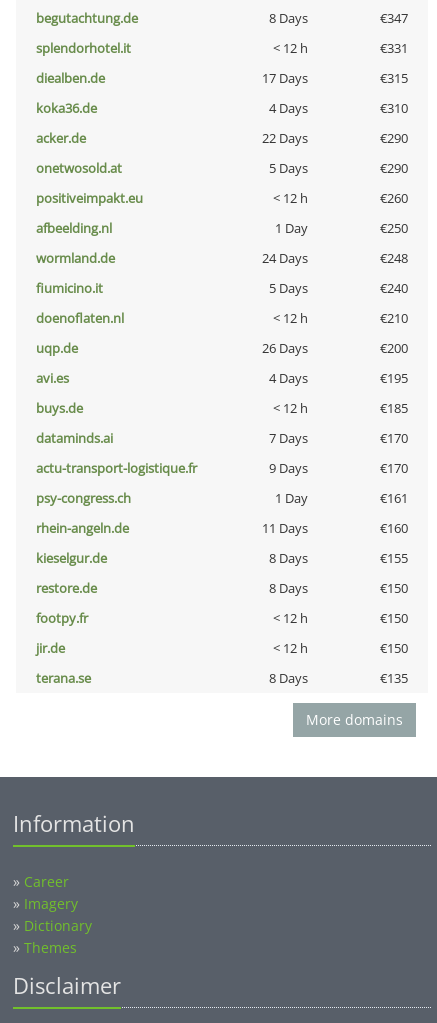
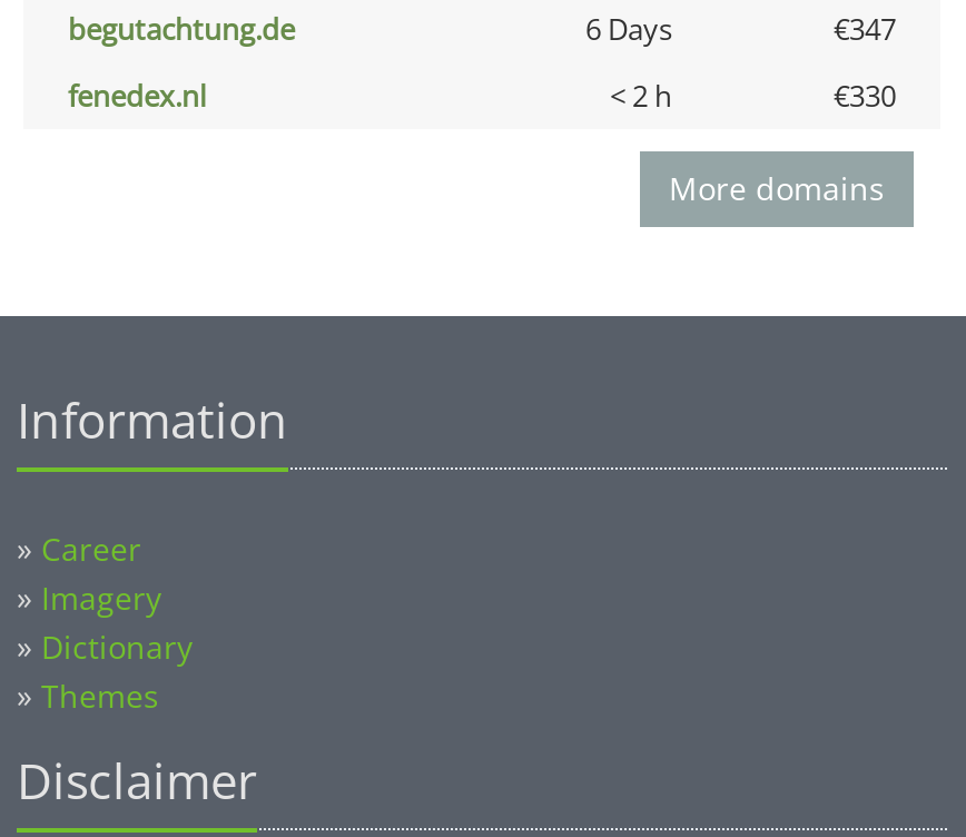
[268,9,307,27] 8 Days -> [585,9,672,49] 6 Days
[36,39,408,687] splendorhotel.it | < 12 h | €331 | diealben.de | 17 Days | €315 | koka36.de | 4 Days | €310 | acker.de | 22 Days | €290 | onetwosold.at | 5 Days | €290 | positiveimpakt.eu | < 12 h | €260 | afbeelding.nl | 1 Day | €250 | wormland.de | 24 Days | €248 | fiumicino.it | 5 Days | €240 | doenoflaten.nl | < 12 h | €210 | uqp.de | 26 Days | €200 | avi.es | 4 Days | €195 | buys.de | < 12 h | €185 | dataminds.ai | 7 Days | €170 | actu-transport-logistique.fr | 9 Days | €170 | psy-congress.ch | 1 Day | €161 | rhein-angeln.de | 11 Days | €160 | kieselgur.de | 8 Days | €155 | restore.de | 8 Days | €150 | footpy.fr | < 12 h | €150 | jir.de | < 12 h | €150 | terana.se | 8 Days | €135 -> [68,76,896,116] fenedex.nl | < 2 h | €330

